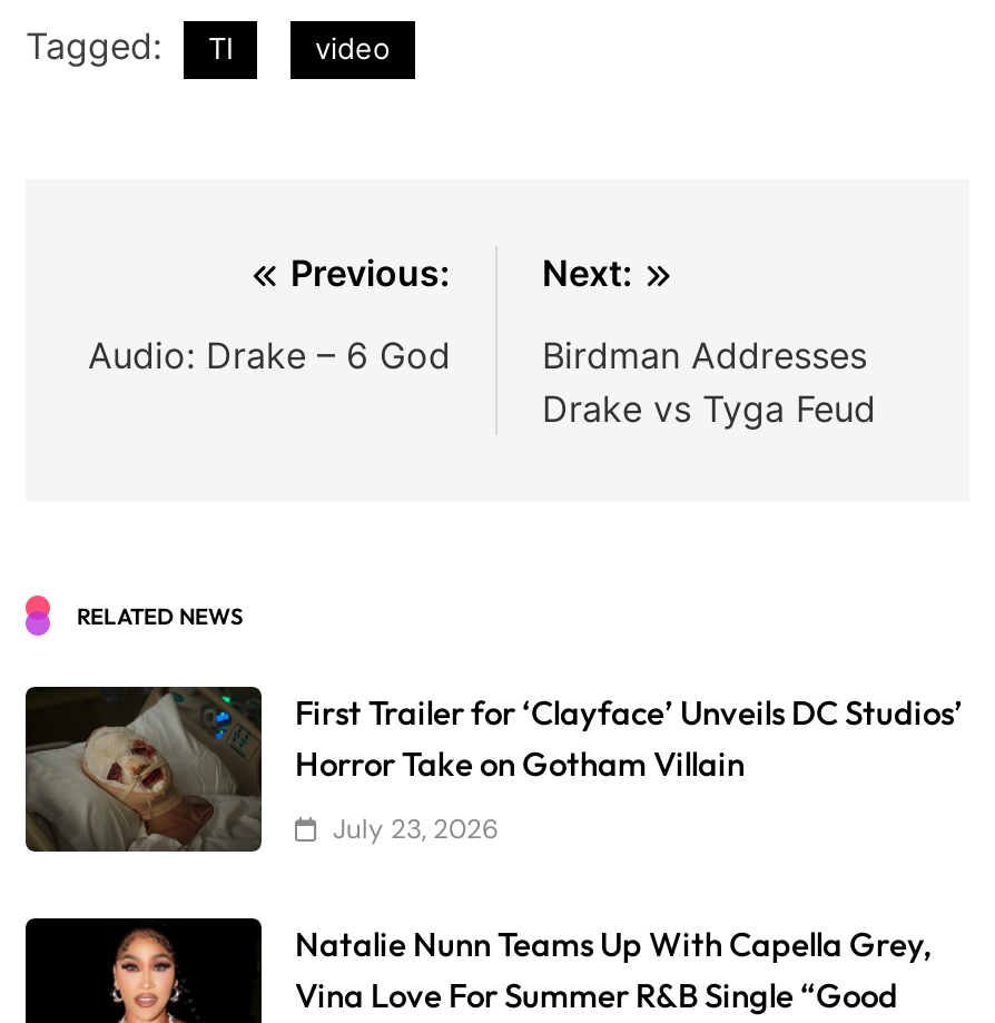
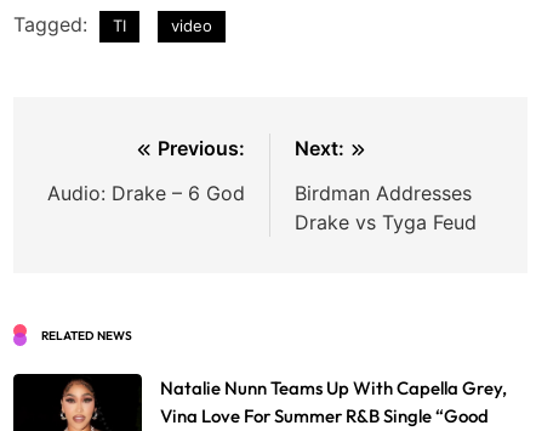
[26,687,963,867] [image] | First Trailer for ‘Clayface’ Unveils DC Studios’ | Horror Take on Gotham Villain | July 23, 2026 -> none

